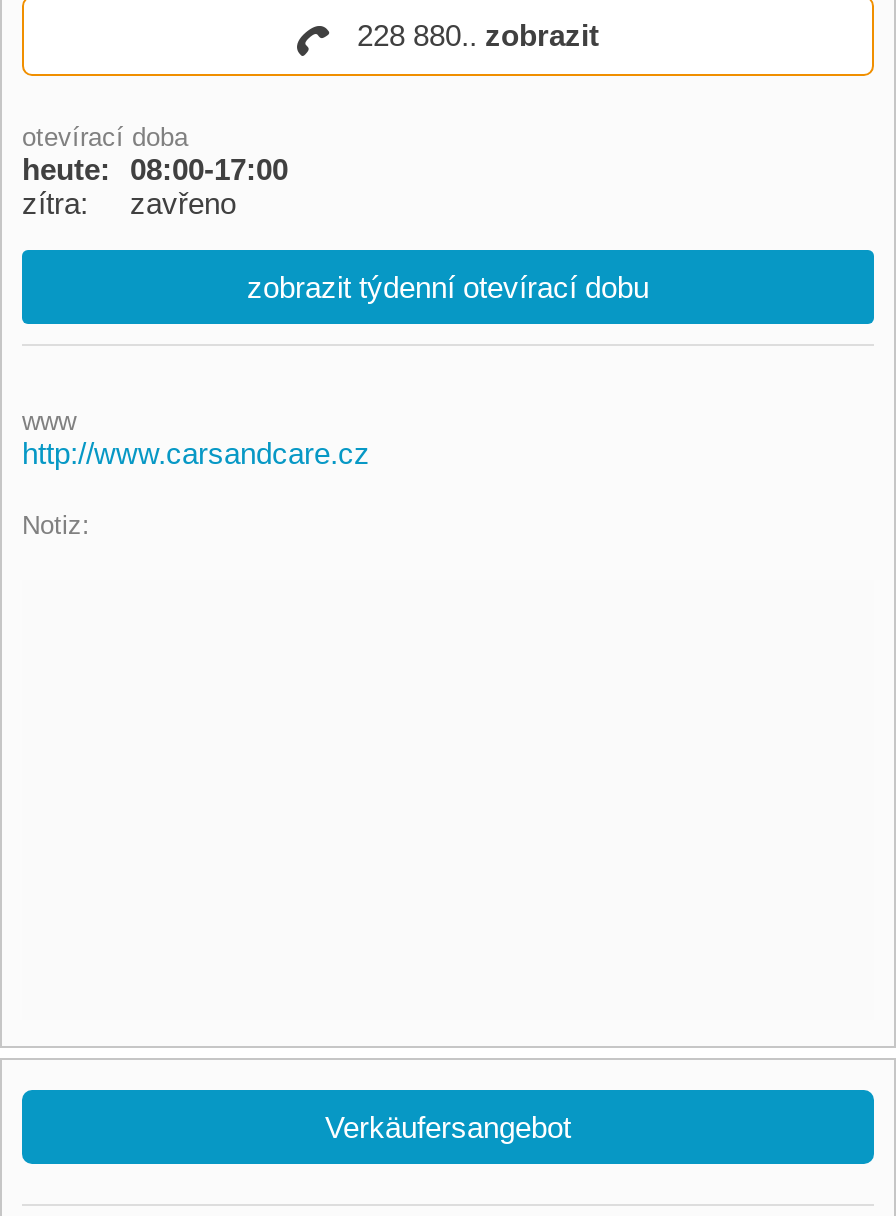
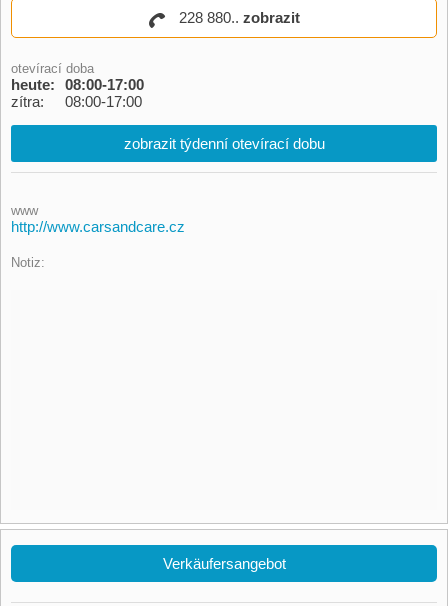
[130,186,236,220] zavřeno -> [65,93,142,110] 08:00-17:00

